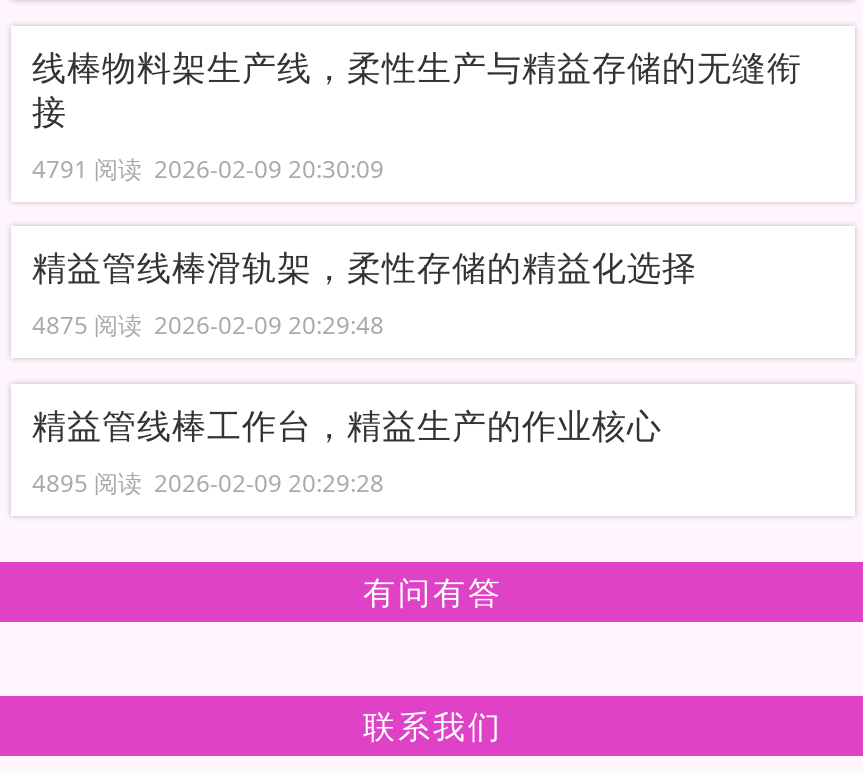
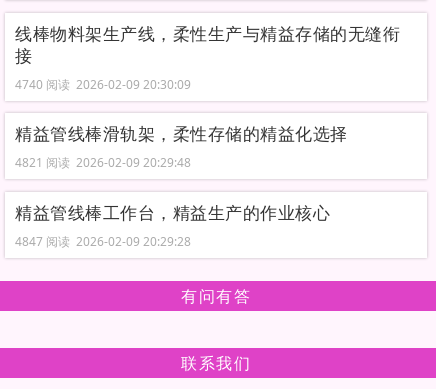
[32,151,384,185] 4791 阅读 2026-02-09 20:30:09 -> [15,75,191,92] 4740 阅读 2026-02-09 20:30:09
[32,308,384,342] 4875 阅读 2026-02-09 20:29:48 -> [15,154,191,171] 4821 阅读 2026-02-09 20:29:48
[32,466,384,500] 4895 阅读 2026-02-09 20:29:28 -> [15,233,191,250] 4847 阅读 2026-02-09 20:29:28

